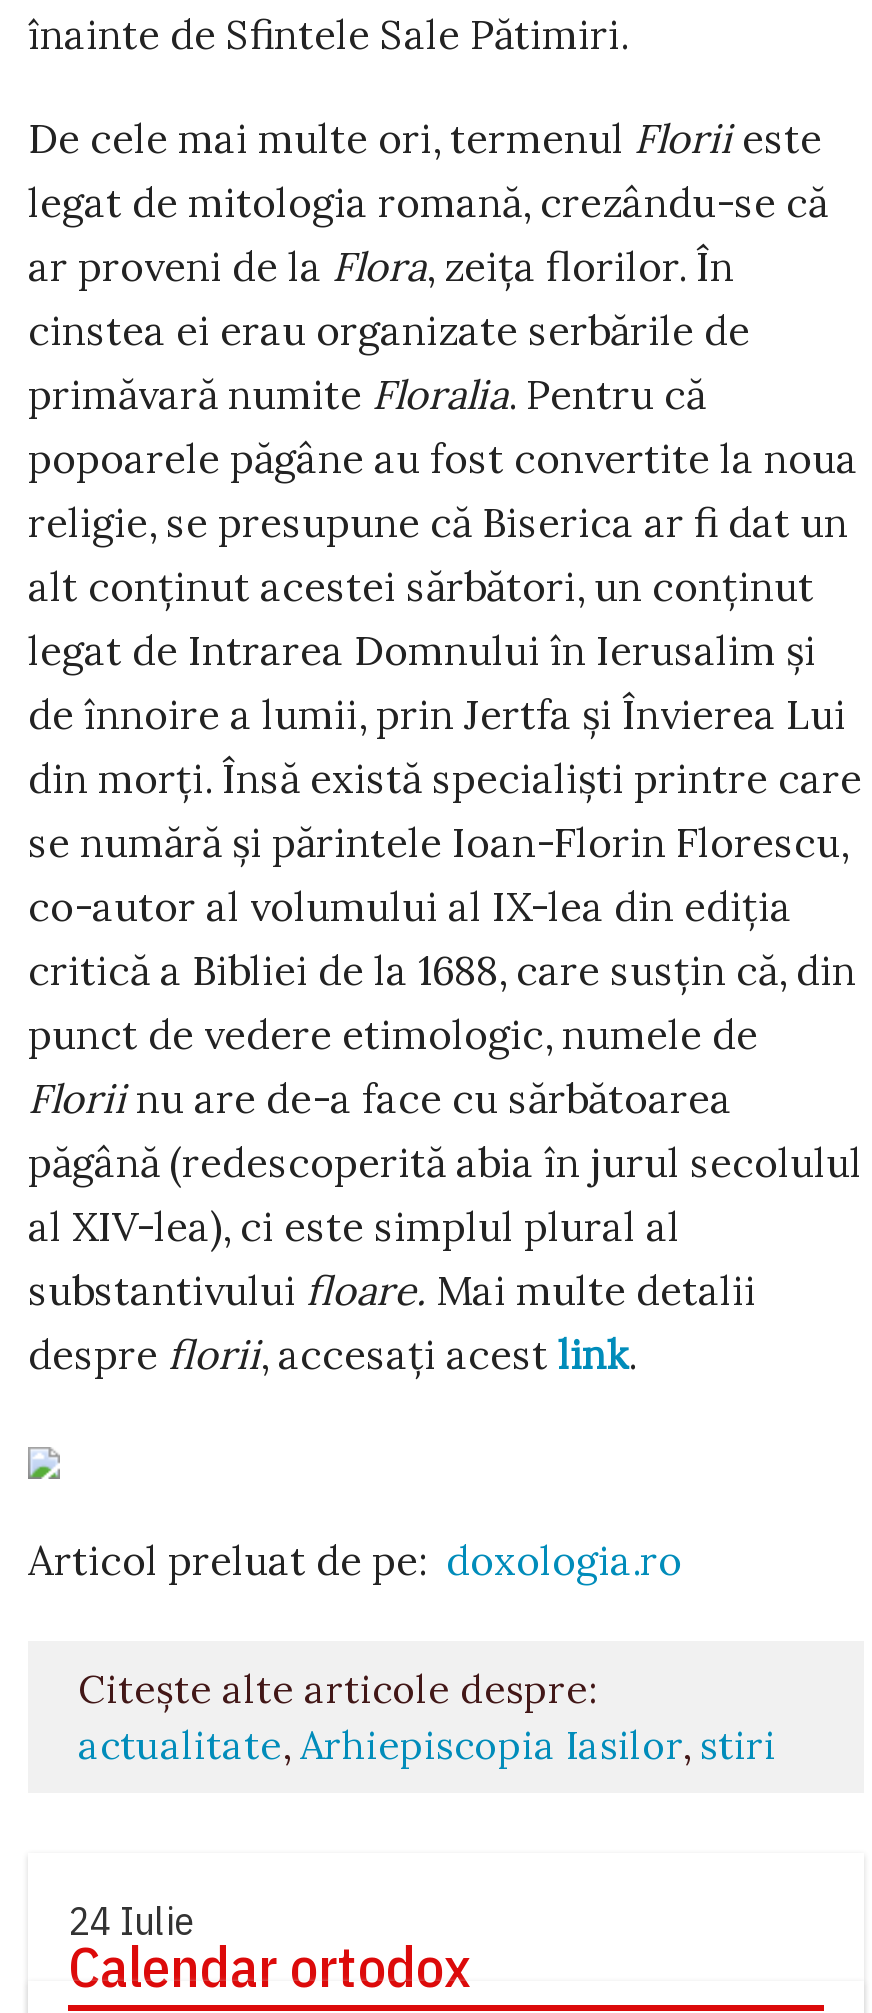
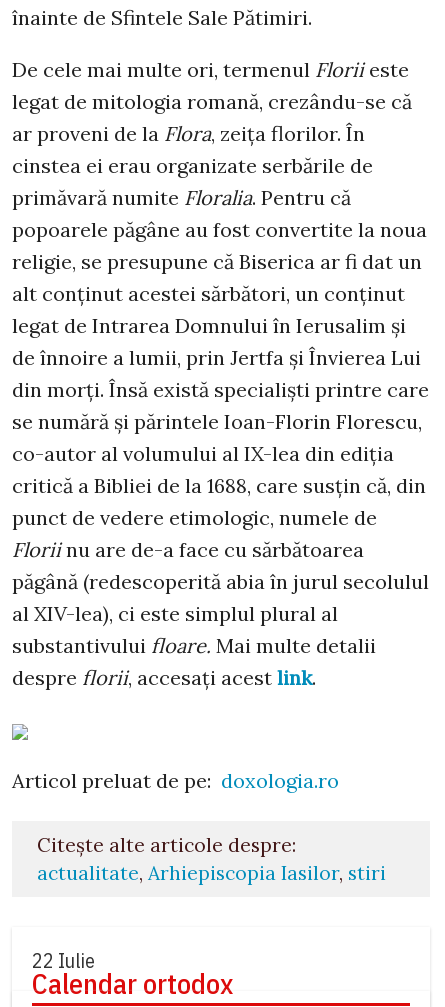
[68,1893,194,1947] 24 Iulie -> [32,947,95,974] 22 Iulie

